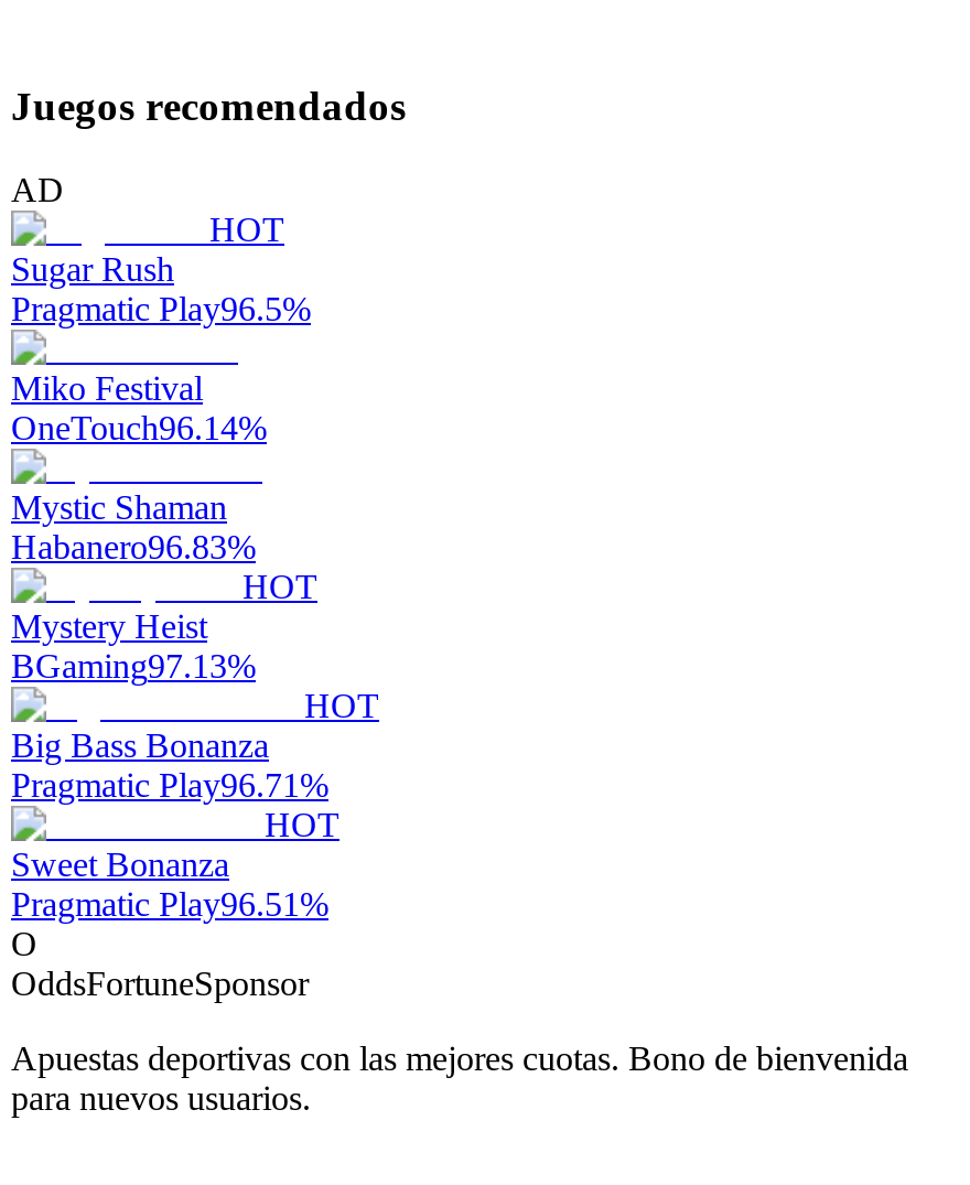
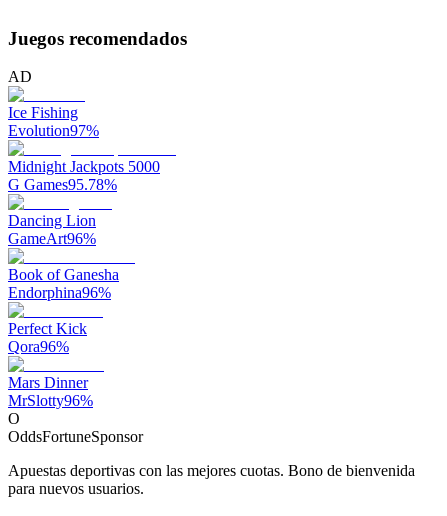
[11,211,379,924] HOT | Sugar Rush | Pragmatic Play96.5% | Miko Festival | OneTouch96.14% | Mystic Shaman | Habanero96.83% | HOT | Mystery Heist | BGaming97.13% | HOT | Big Bass Bonanza | Pragmatic Play96.71% | HOT | Sweet Bonanza | Pragmatic Play96.51% -> [8,104,160,409] Ice Fishing | Evolution97% | Midnight Jackpots 5000 | G Games95.78% | Dancing Lion | GameArt96% | Book of Ganesha | Endorphina96% | Perfect Kick | Qora96% | Mars Dinner | MrSlotty96%

